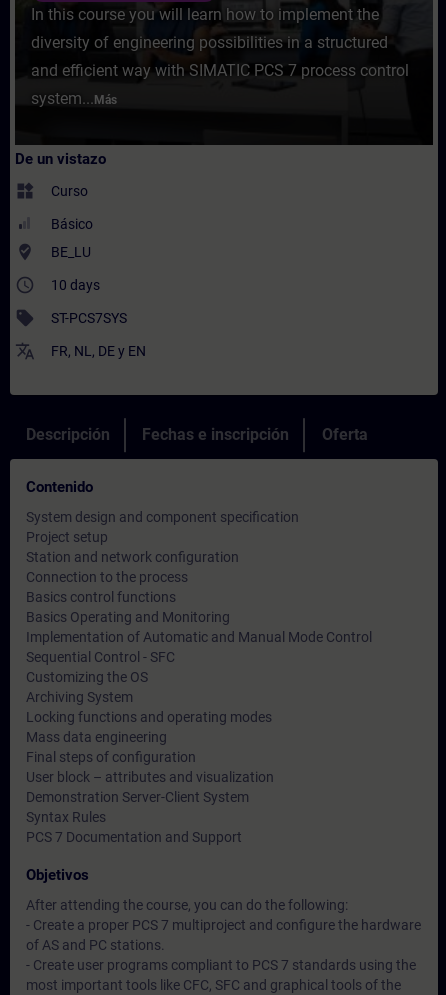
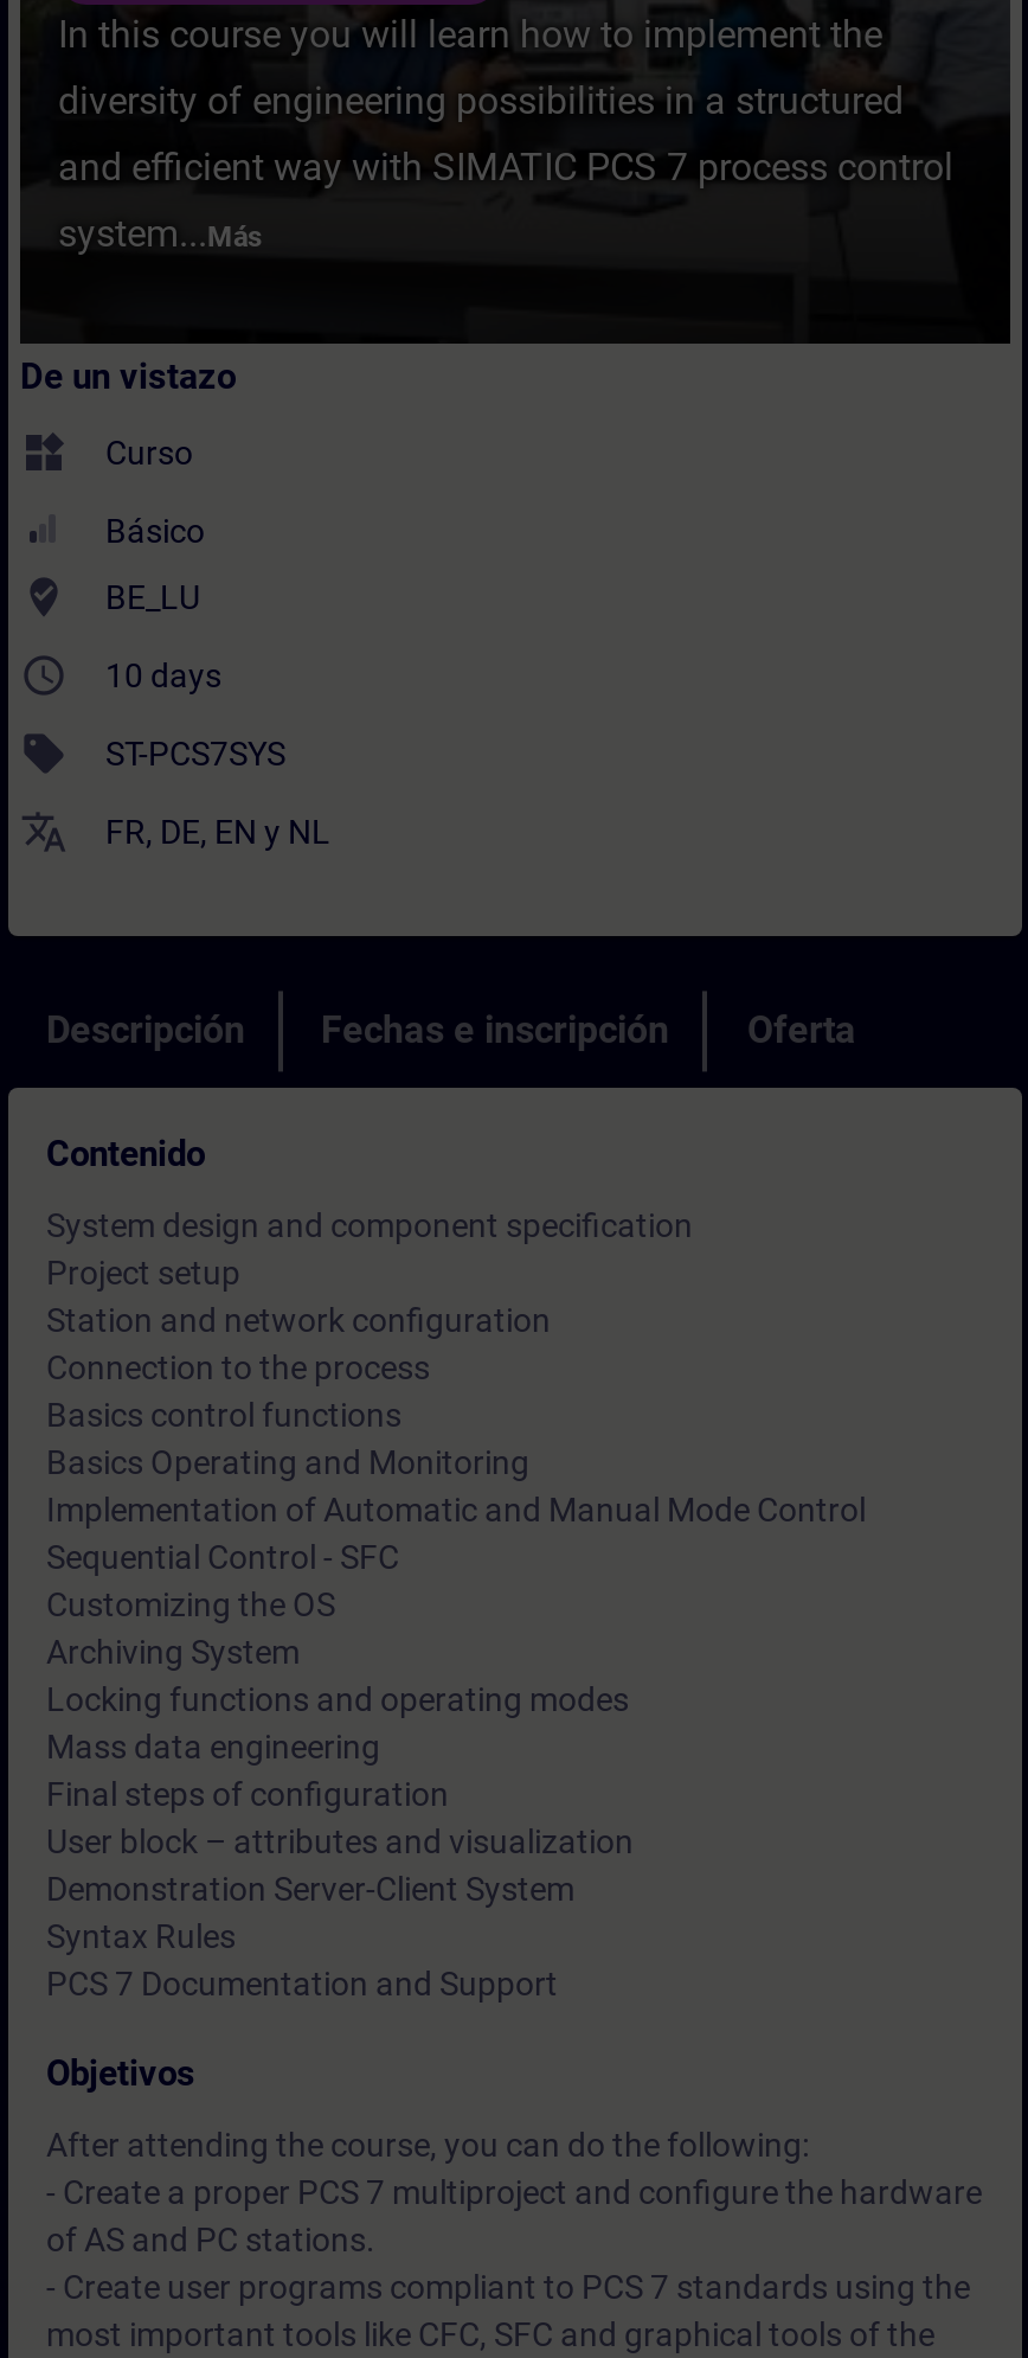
[51,343,146,359] FR, NL, DE y EN -> [105,813,330,851] FR, DE, EN y NL

